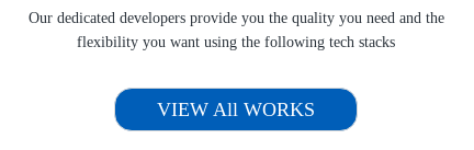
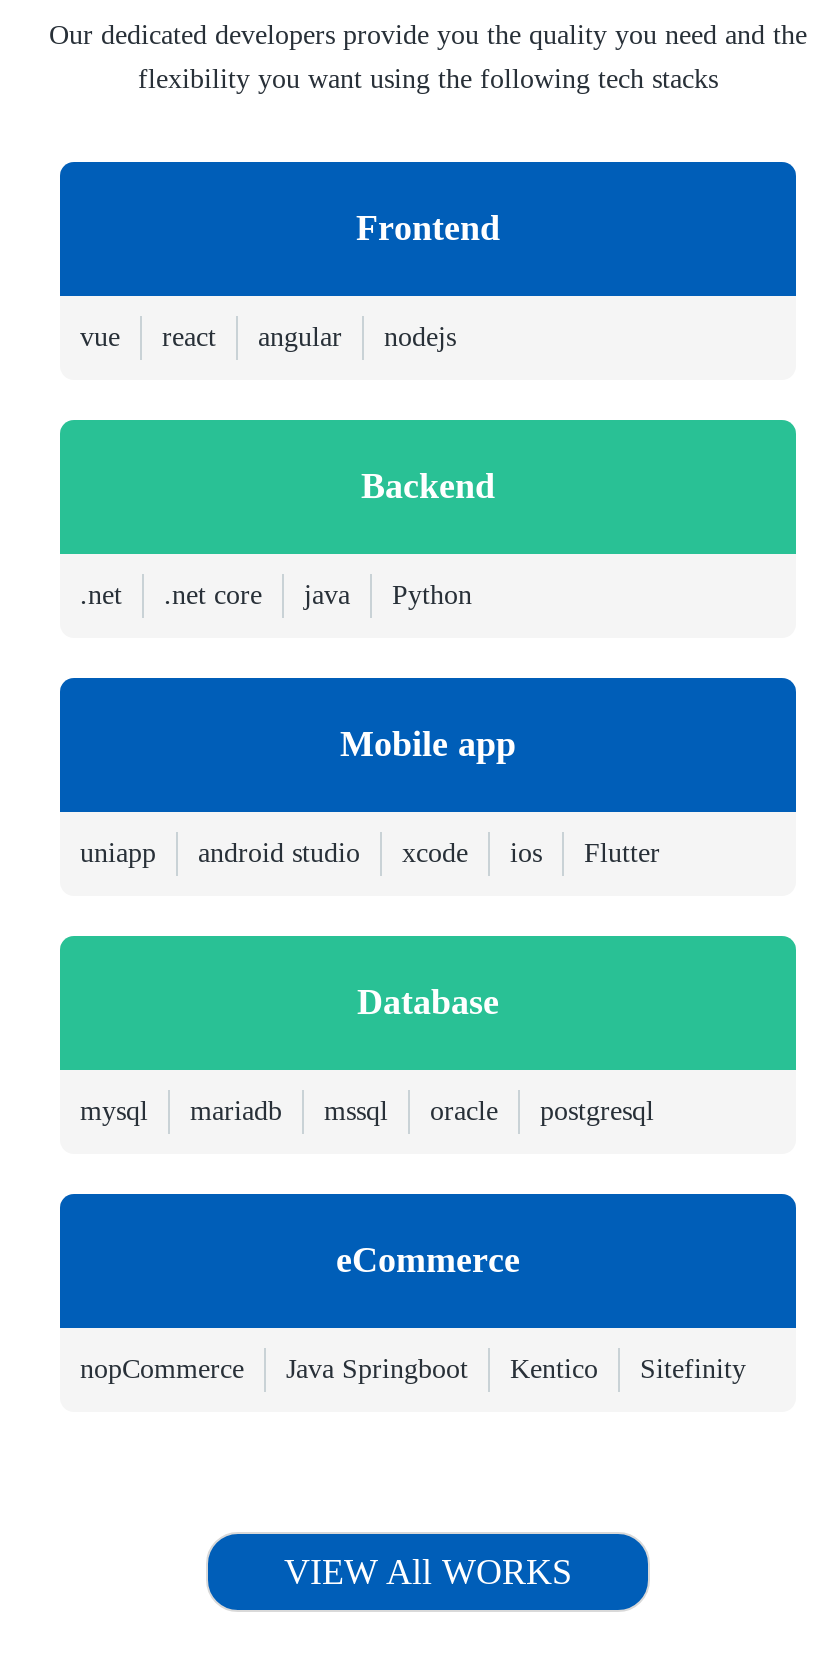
none -> [80,208,500,352] Frontend | vue | react | angular | nodejs
none -> [80,466,495,610] Backend | .net | .net core | java | Python
none -> [80,724,660,868] Mobile app | uniapp | android studio | xcode | ios | Flutter
none -> [80,982,654,1126] Database | mysql | mariadb | mssql | oracle | postgresql
none -> [80,1240,746,1384] eCommerce | nopCommerce | Java Springboot | Kentico | Sitefinity

